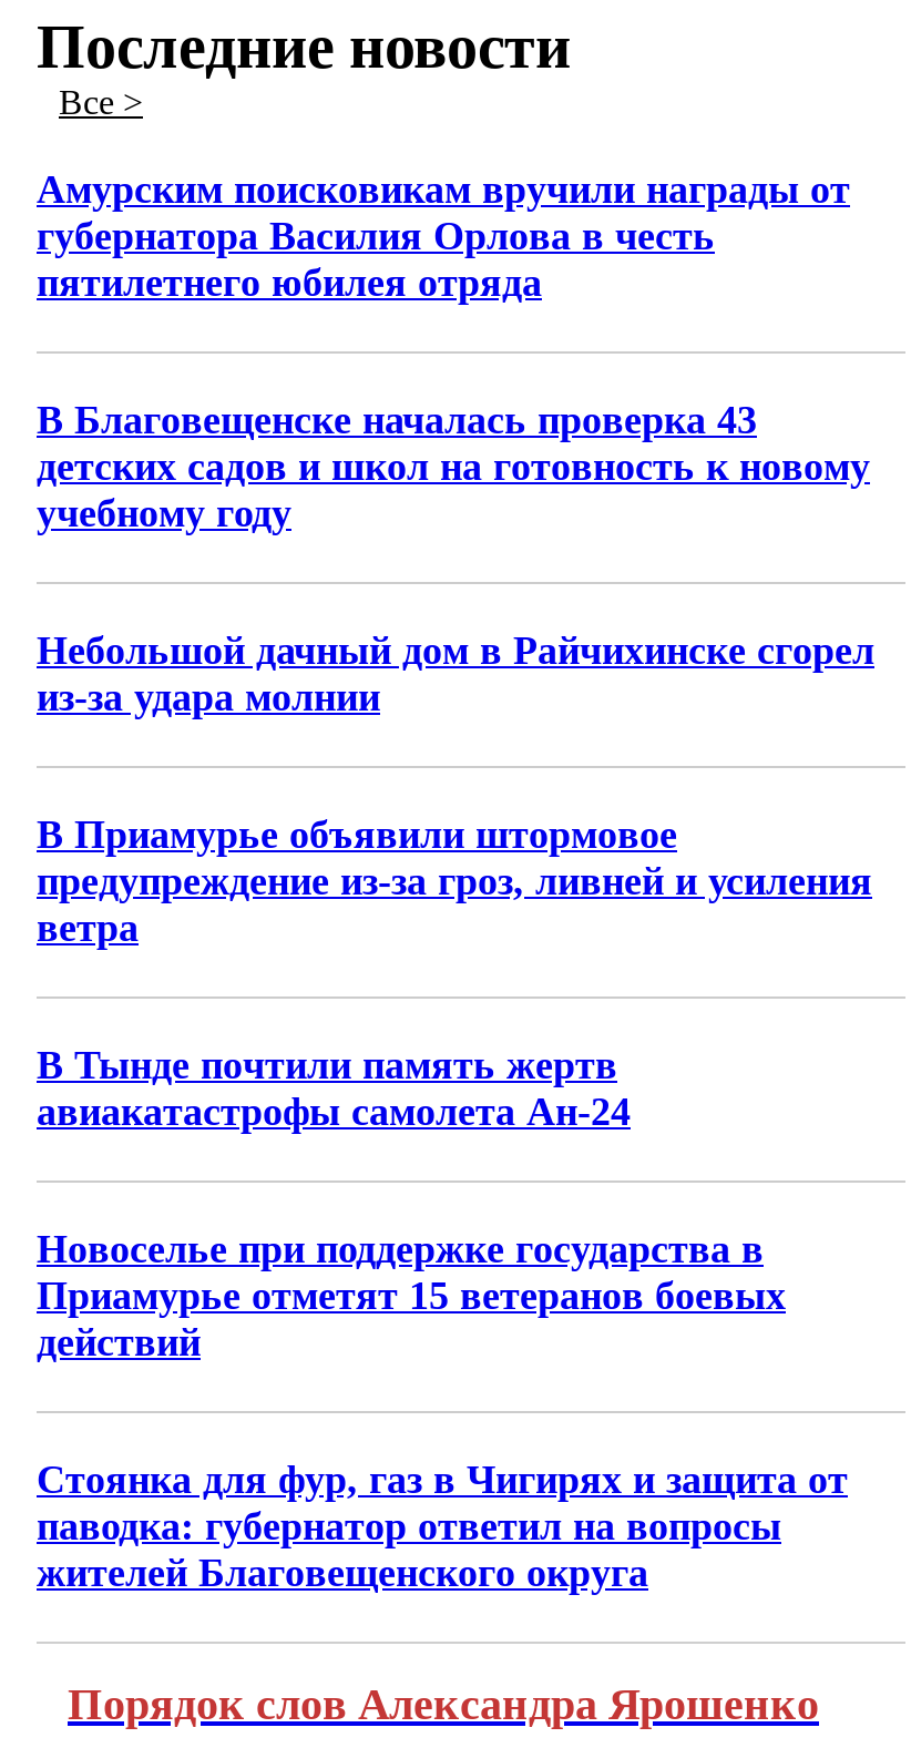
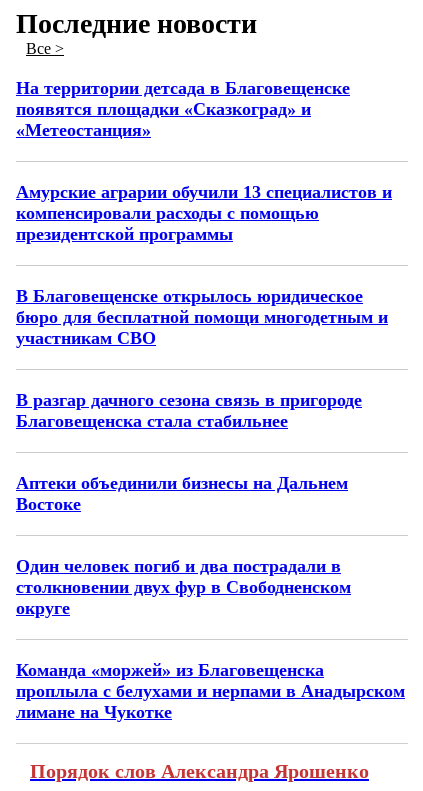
[37,168,850,305] Амурским поисковикам вручили награды от | губернатора Василия Орлова в честь | пятилетнего юбилея отряда -> [16,78,350,140] На территории детсада в Благовещенске | появятся площадки «Сказкоград» и | «Метеостанция»
[37,399,870,536] В Благовещенске началась проверка 43 | детских садов и школ на готовность к новому | учебному году -> [16,182,392,244] Амурские аграрии обучили 13 специалистов и | компенсировали расходы с помощью | президентской программы
[37,629,874,720] Небольшой дачный дом в Райчихинске сгорел | из-за удара молнии -> [16,286,388,348] В Благовещенске открылось юридическое | бюро для бесплатной помощи многодетным и | участникам СВО
[37,813,872,951] В Приамурье объявили штормовое | предупреждение из-за гроз, ливней и усиления | ветра -> [16,390,362,431] В разгар дачного сезона связь в пригороде | Благовещенска стала стабильнее
[37,1044,631,1135] В Тынде почтили память жертв | авиакатастрофы самолета Ан-24 -> [16,473,348,514] Аптеки объединили бизнесы на Дальнем | Востоке
[37,1228,786,1365] Новоселье при поддержке государства в | Приамурье отметят 15 ветеранов боевых | действий -> [16,556,351,618] Один человек погиб и два пострадали в | столкновении двух фур в Свободненском | округе
[37,1458,848,1596] Стоянка для фур, газ в Чигирях и защита от | паводка: губернатор ответил на вопросы | жителей Благовещенского округа -> [16,660,405,722] Команда «моржей» из Благовещенска | проплыла с белухами и нерпами в Анадырском | лимане на Чукотке

